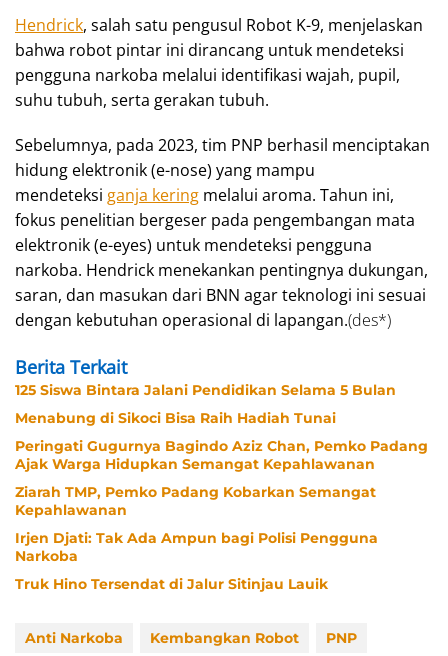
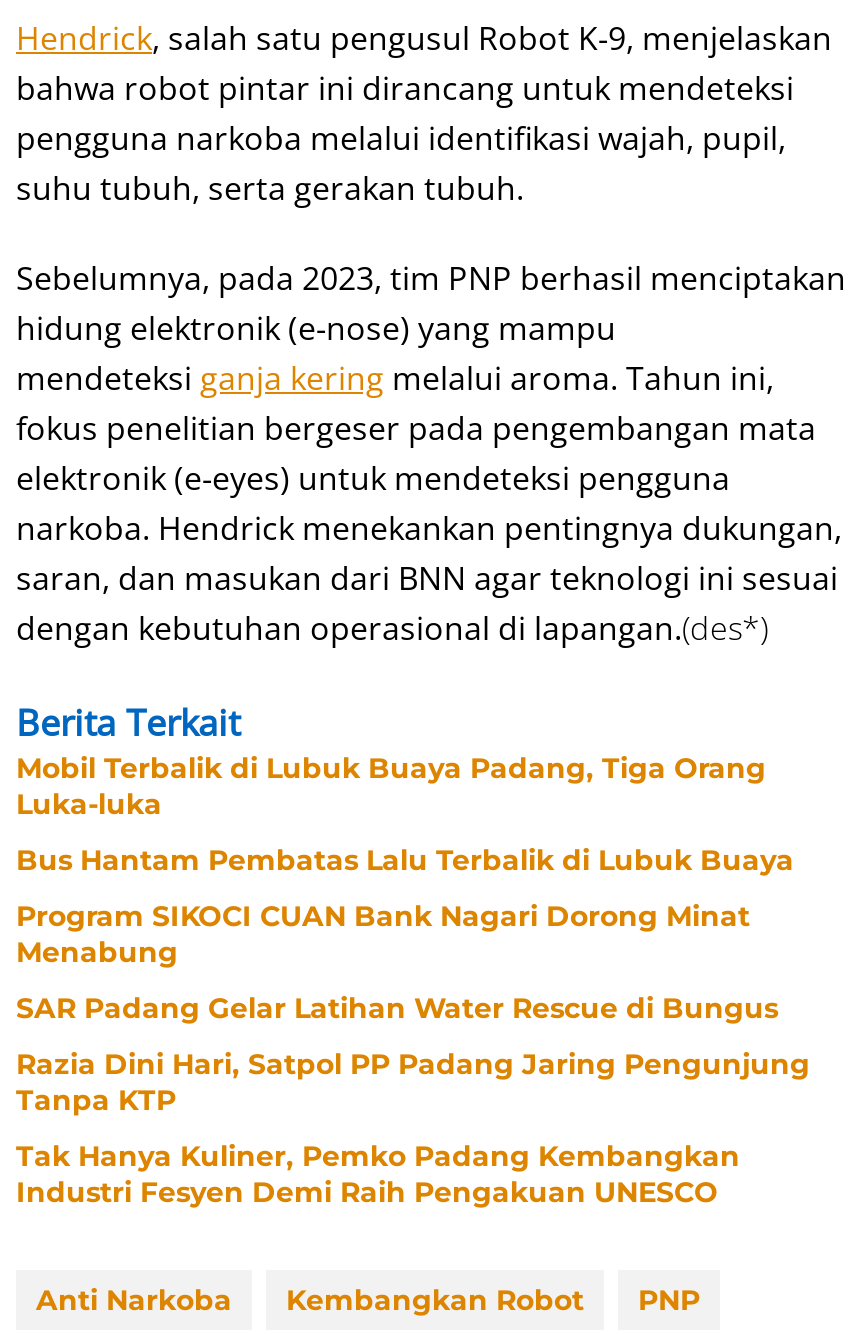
[15,381,396,399] 125 Siswa Bintara Jalani Pendidikan Selama 5 Bulan -> [16,750,766,822] Mobil Terbalik di Lubuk Buaya Padang, Tiga Orang | Luka-luka
[15,409,336,427] Menabung di Sikoci Bisa Raih Hadiah Tunai -> [16,842,794,878] Bus Hantam Pembatas Lalu Terbalik di Lubuk Buaya
[15,437,428,473] Peringati Gugurnya Bagindo Aziz Chan, Pemko Padang | Ajak Warga Hidupkan Semangat Kepahlawanan -> [16,898,750,970] Program SIKOCI CUAN Bank Nagari Dorong Minat | Menabung
[15,483,376,519] Ziarah TMP, Pemko Padang Kobarkan Semangat | Kepahlawanan -> [16,990,778,1026] SAR Padang Gelar Latihan Water Rescue di Bungus
[15,529,378,565] Irjen Djati: Tak Ada Ampun bagi Polisi Pengguna | Narkoba -> [16,1046,810,1118] Razia Dini Hari, Satpol PP Padang Jaring Pengunjung | Tanpa KTP
[15,575,328,593] Truk Hino Tersendat di Jalur Sitinjau Lauik -> [16,1138,740,1210] Tak Hanya Kuliner, Pemko Padang Kembangkan | Industri Fesyen Demi Raih Pengakuan UNESCO

